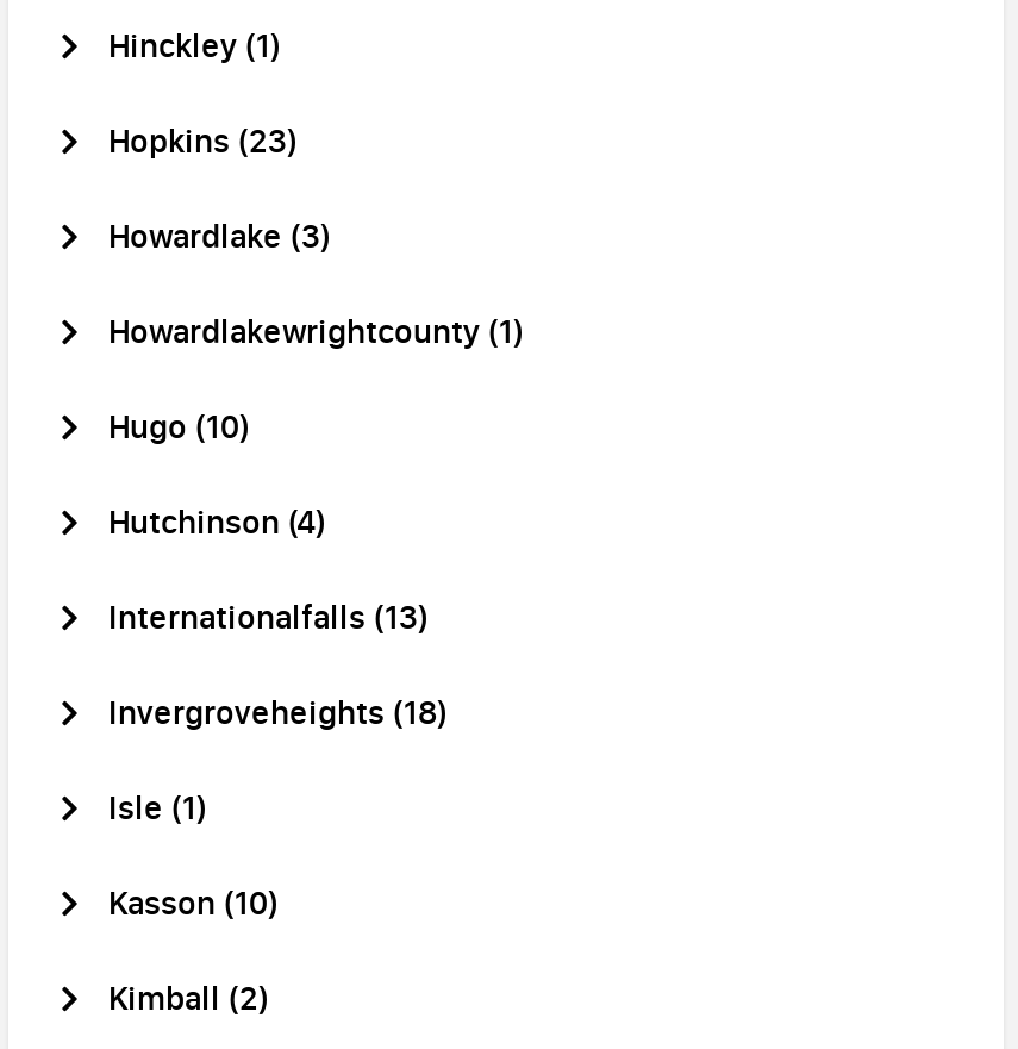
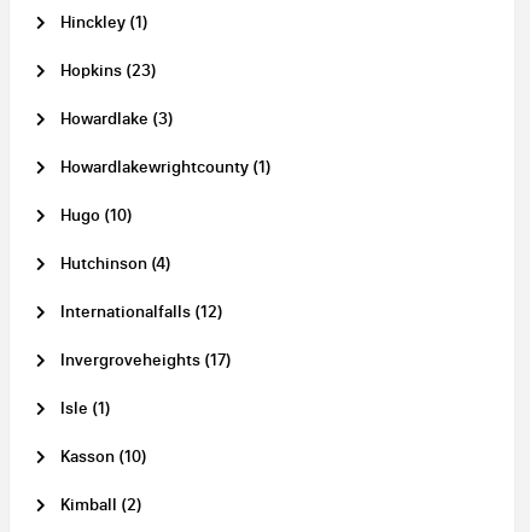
[108,595,430,638] Internationalfalls (13) -> [60,300,223,322] Internationalfalls (12)
[108,691,449,733] Invergroveheights (18) -> [60,349,232,370] Invergroveheights (17)

